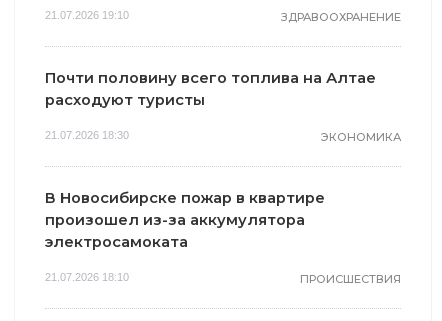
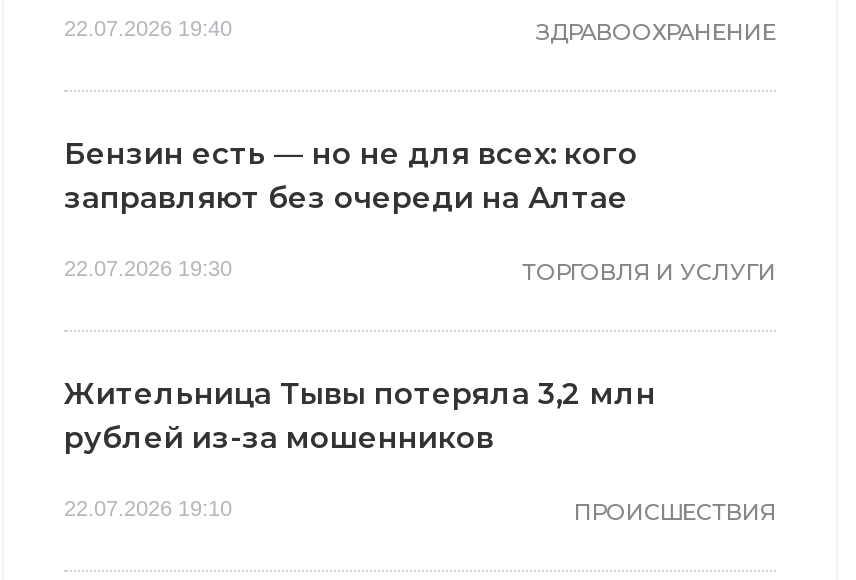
[45,9,129,21] 21.07.2026 19:10 -> [64,16,232,40] 22.07.2026 19:40
[45,69,376,109] Почти половину всего топлива на Алтае | расходуют туристы -> [64,136,638,216] Бензин есть — но не для всех: кого | заправляют без очереди на Алтае
[45,129,401,144] 21.07.2026 18:30 | ЭКОНОМИКА -> [64,256,776,286] 22.07.2026 19:30 | ТОРГОВЛЯ И УСЛУГИ
[45,189,325,251] В Новосибирске пожар в квартире | произошел из-за аккумулятора | электросамоката -> [64,376,656,456] Жительница Тывы потеряла 3,2 млн | рублей из-за мошенников
[45,271,129,283] 21.07.2026 18:10 -> [64,496,232,520] 22.07.2026 19:10

